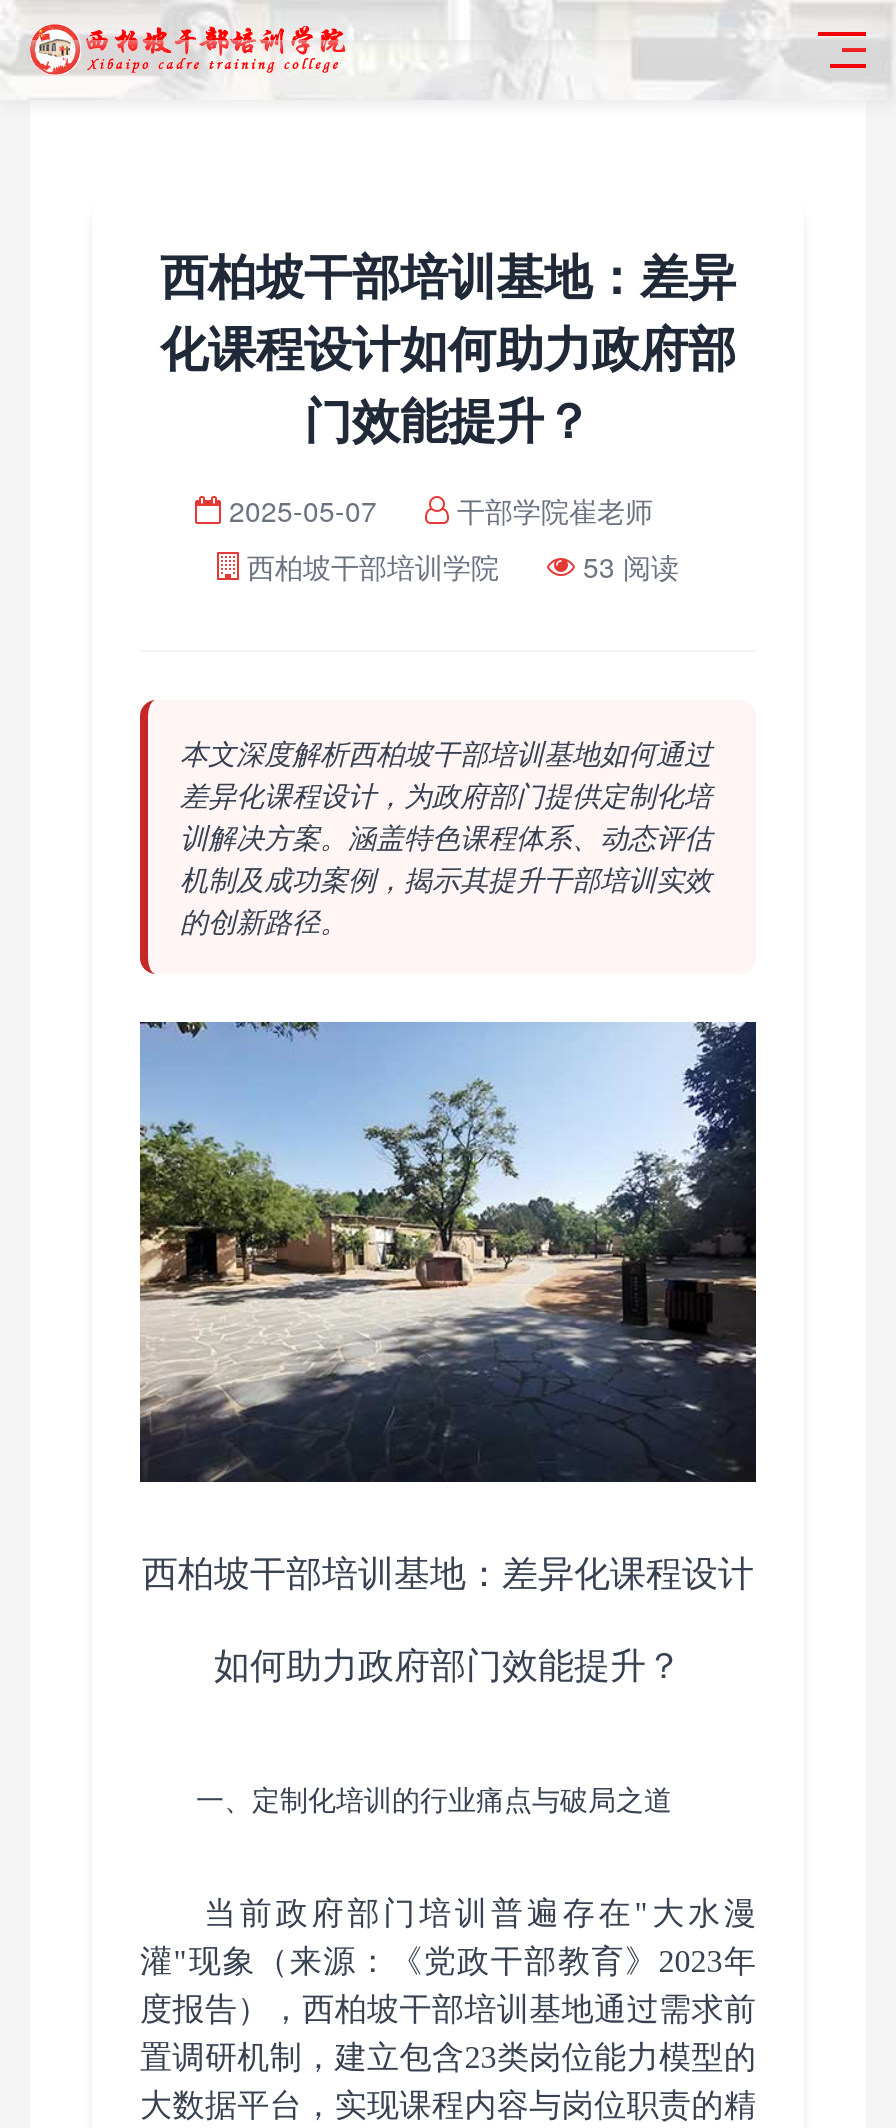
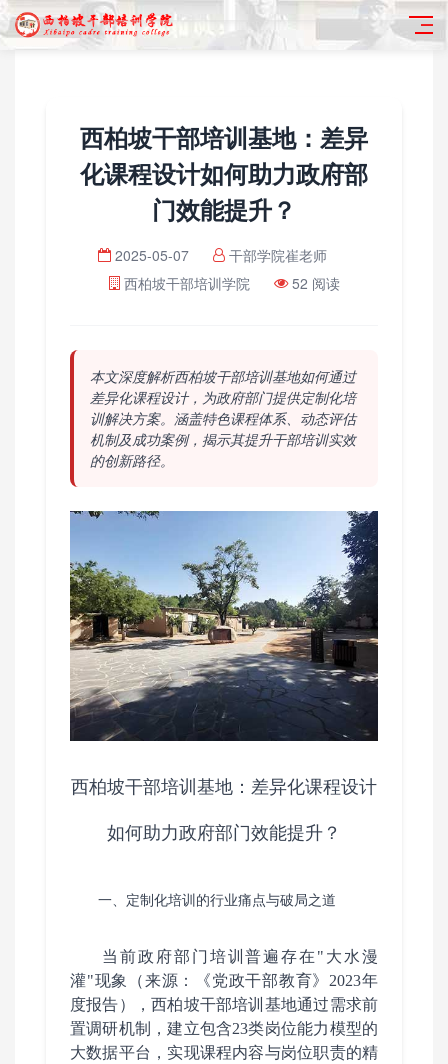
[583,546,679,586] 53 阅读 -> [291,273,339,293] 52 阅读

